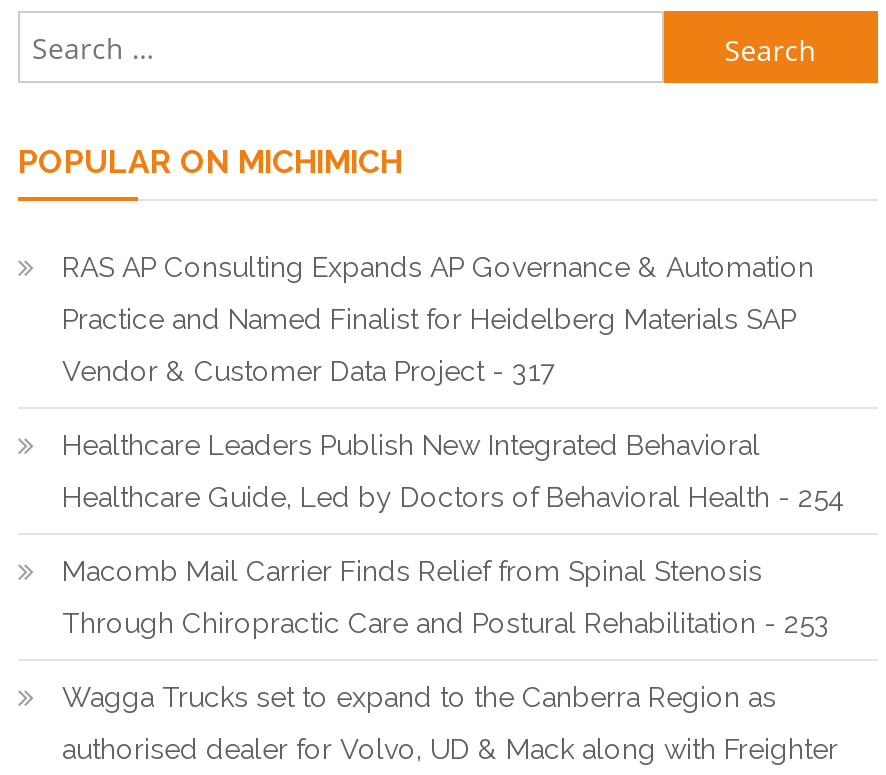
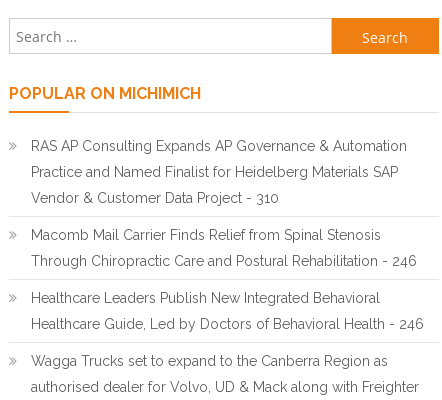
[62,355,844,513] Vendor & Customer Data Project - 317 | Healthcare Guide, Led by Doctors of Behavioral Health - 254 -> [31,190,279,206] Vendor & Customer Data Project - 310
moved [62,429,760,461] -> [31,290,380,306]: Healthcare Leaders Publish New Integrated Behavioral
moved [62,555,762,587] -> [31,227,381,243]: Macomb Mail Carrier Finds Relief from Spinal Stenosis
[62,607,830,639] Through Chiropractic Care and Postural Rehabilitation - 253 -> [31,253,424,332] Through Chiropractic Care and Postural Rehabilitation - 246 | Healthcare Guide, Led by Doctors of Behavioral Health - 246

